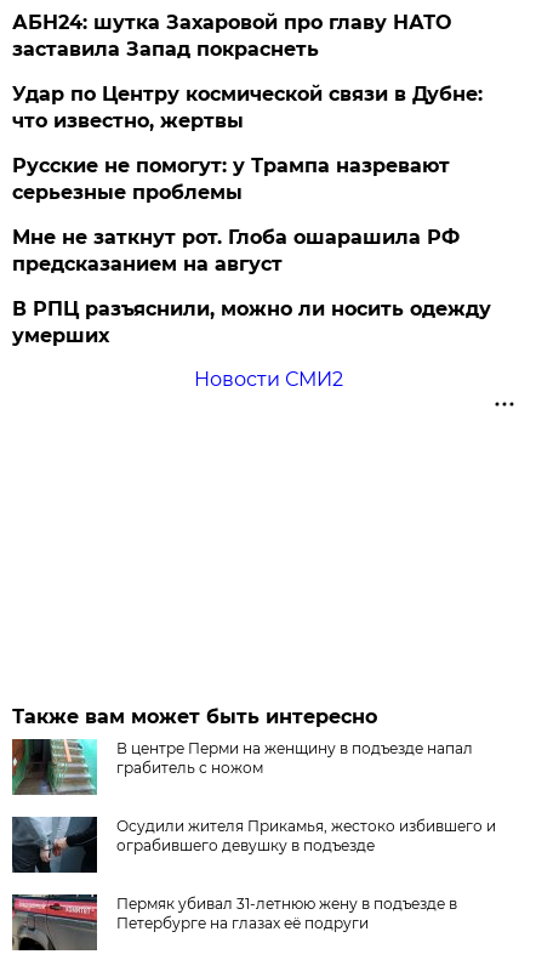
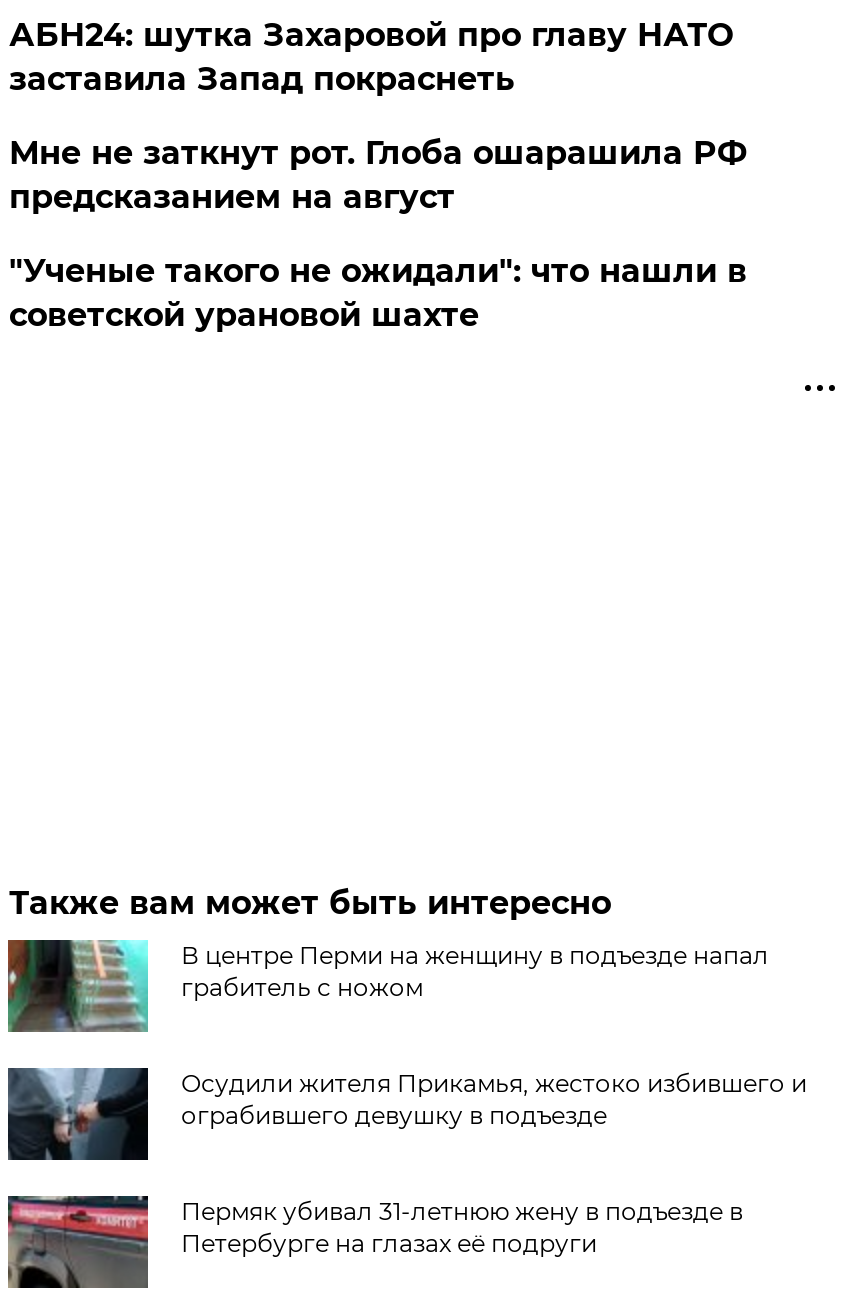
[13,83,483,204] Удар по Центру космической связи в Дубне: | что известно, жертвы | Русские не помогут: у Трампа назревают | серьезные проблемы -> none
[13,297,492,391] В РПЦ разъяснили, можно ли носить одежду | умерших | Новости СМИ2 -> [9,252,747,334] "Ученые такого не ожидали": что нашли в | советской урановой шахте

